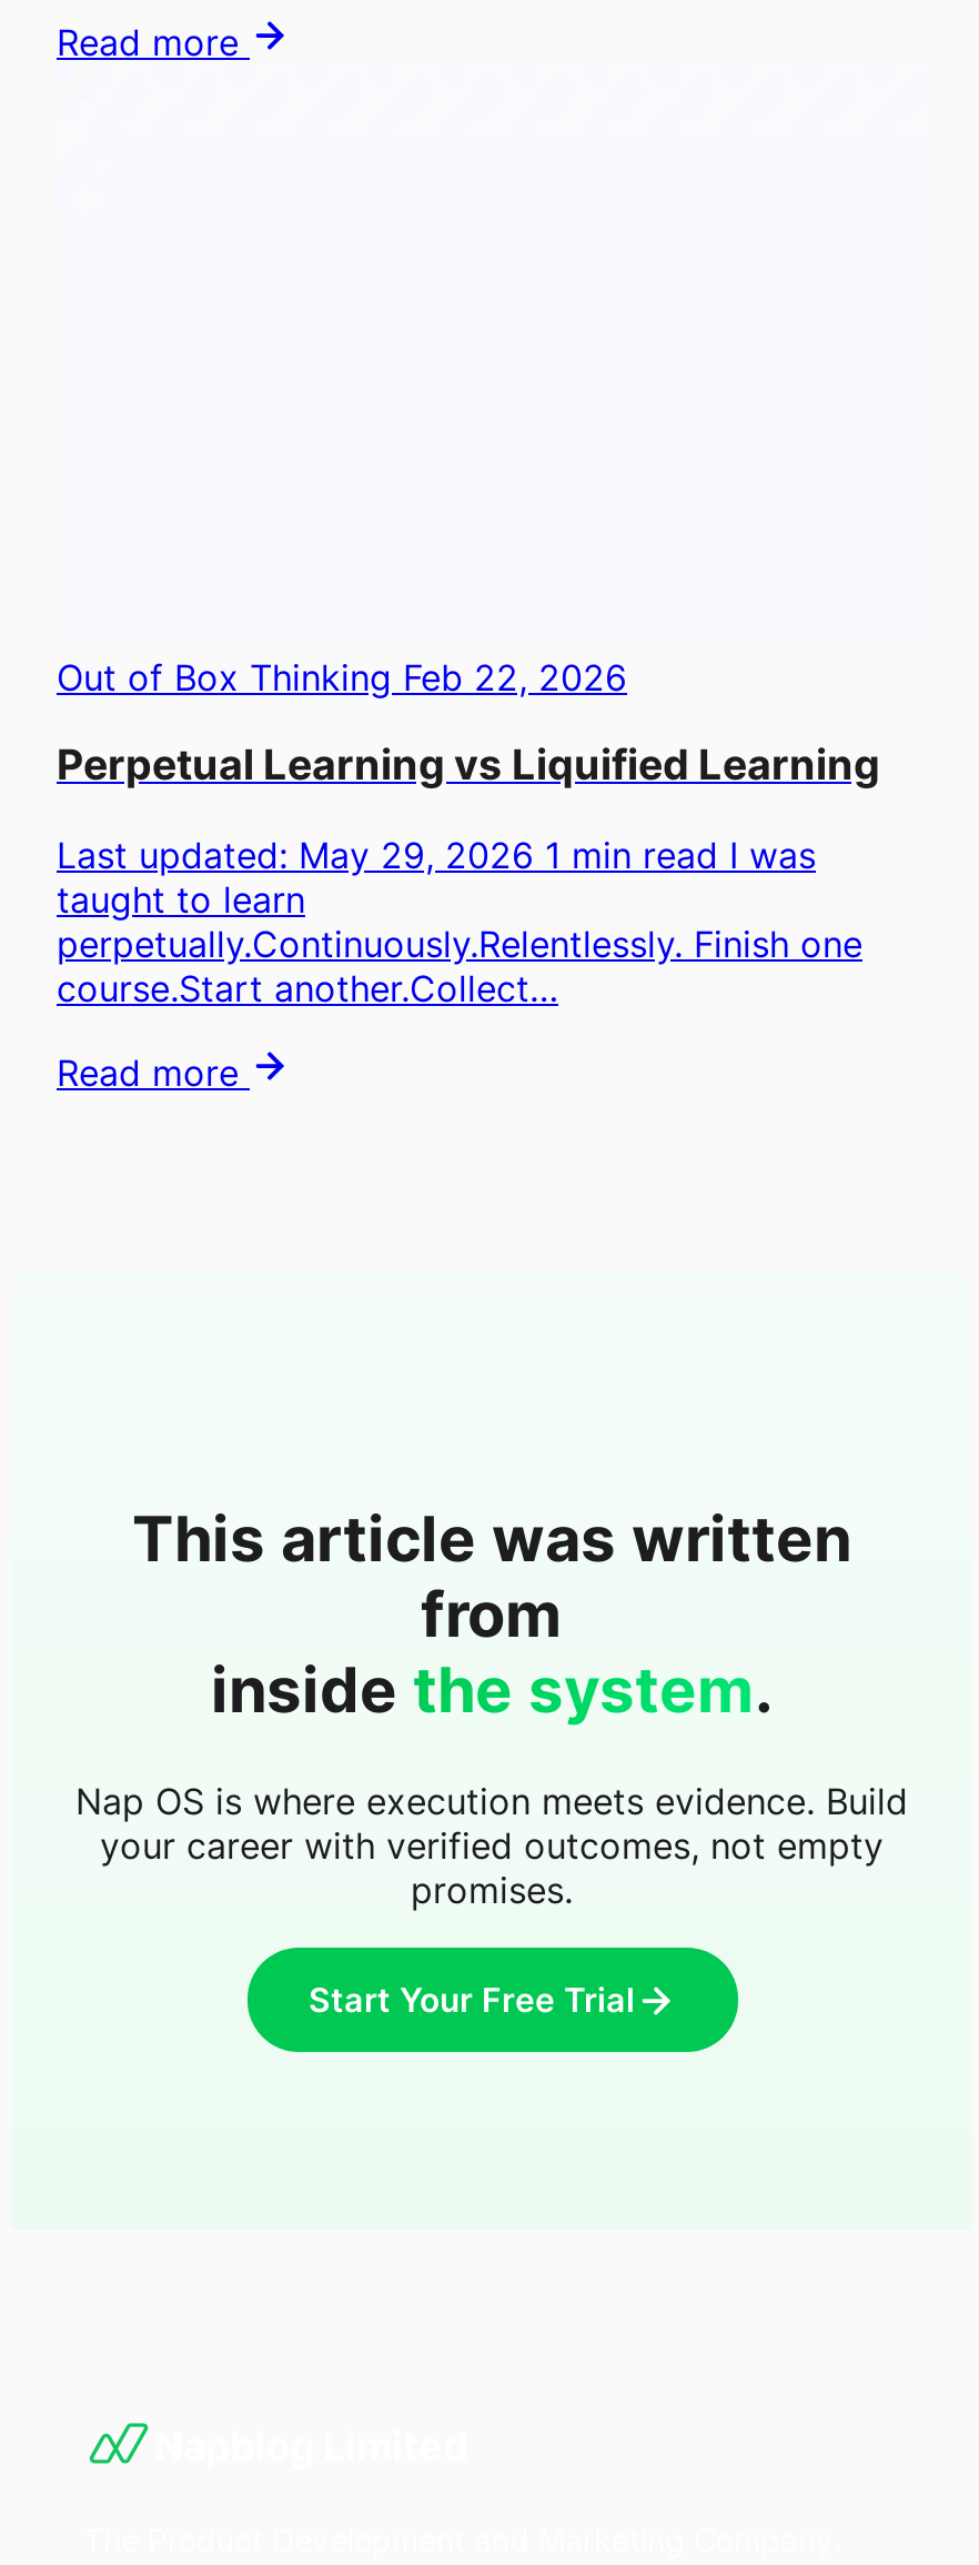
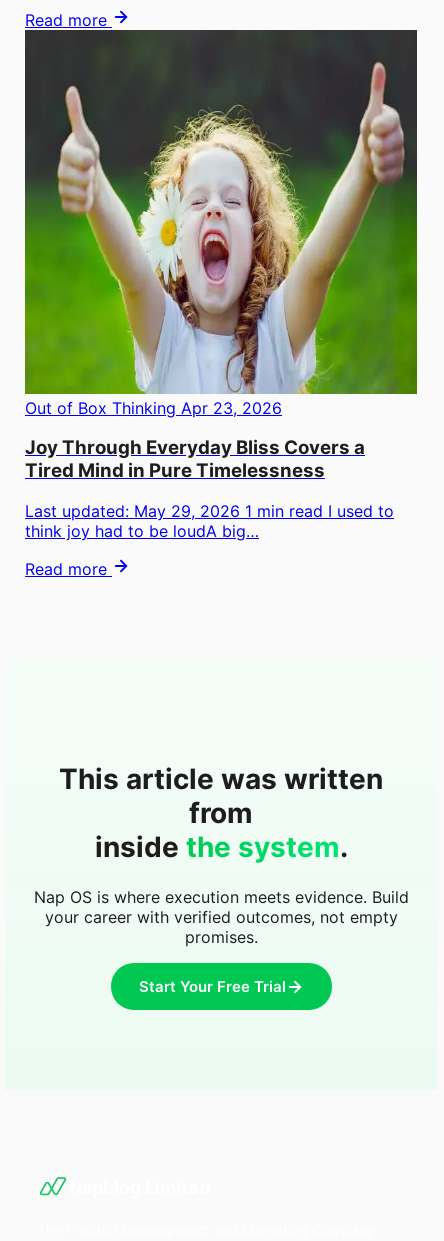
none -> [24,29,418,395] [image]
[57,654,627,699] Out of Box Thinking Feb 22, 2026 -> [25,398,282,418] Out of Box Thinking Apr 23, 2026
[57,740,880,791] Perpetual Learning vs Liquified Learning -> [25,436,365,482] Joy Through Everyday Bliss Covers a | Tired Mind in Pure Timelessness
[57,833,862,1010] Last updated: May 29, 2026 1 min read I was | taught to learn | perpetually.Continuously.Relentlessly. Finish one | course.Start another.Collect… -> [25,501,394,541] Last updated: May 29, 2026 1 min read I used to | think joy had to be loudA big…

